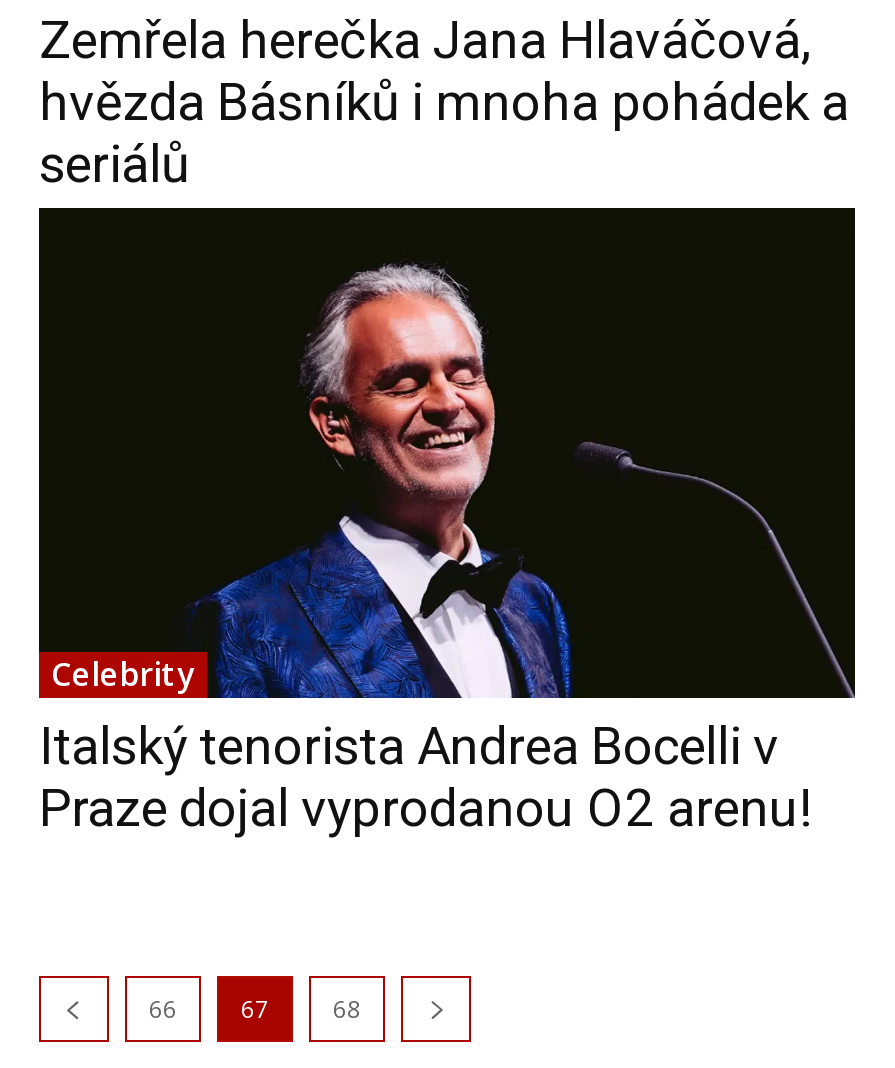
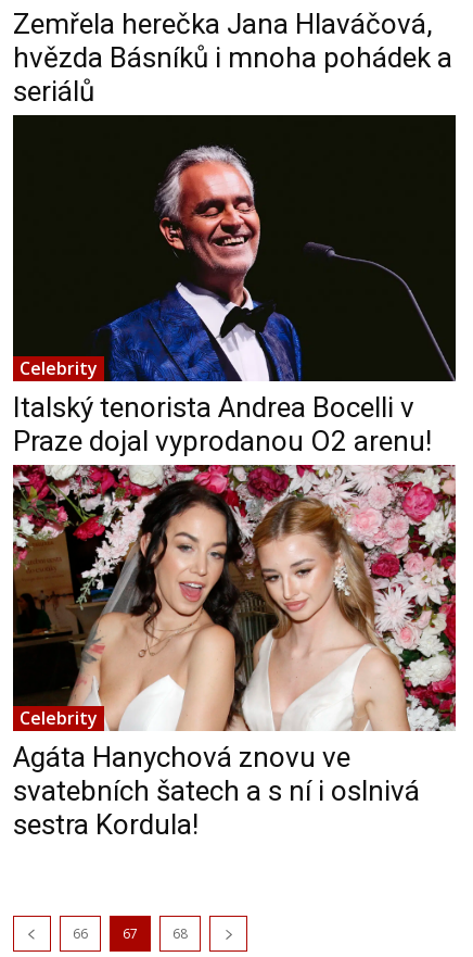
none -> [12,464,457,841] [image] | Celebrity | Agáta Hanychová znovu ve | svatebních šatech a s ní i oslnivá | sestra Kordula!

